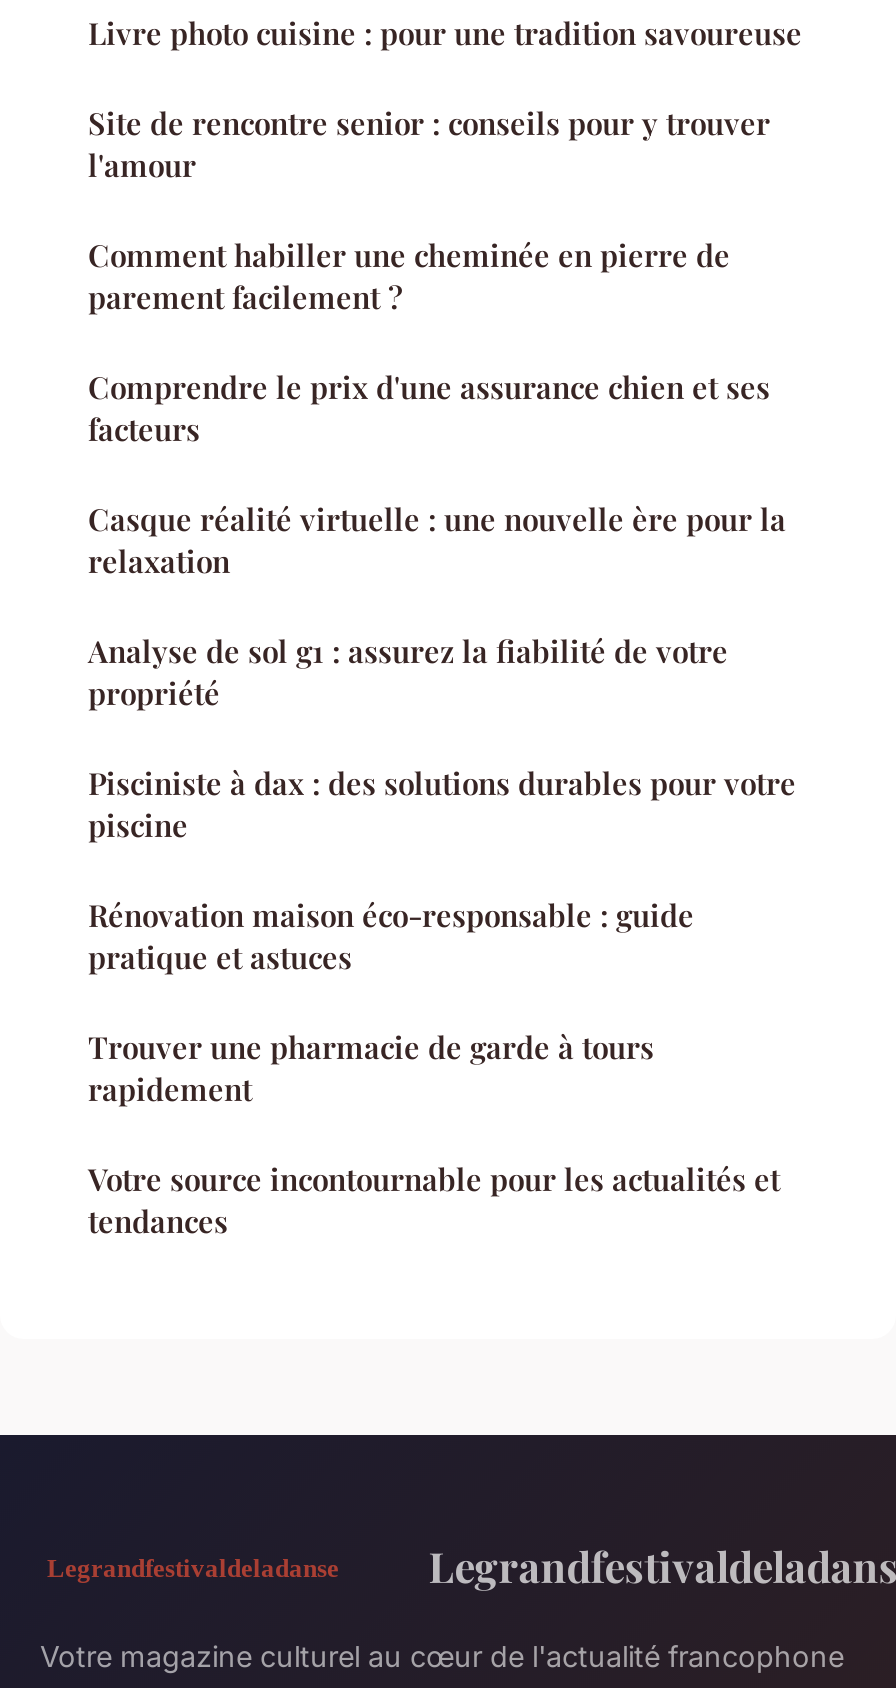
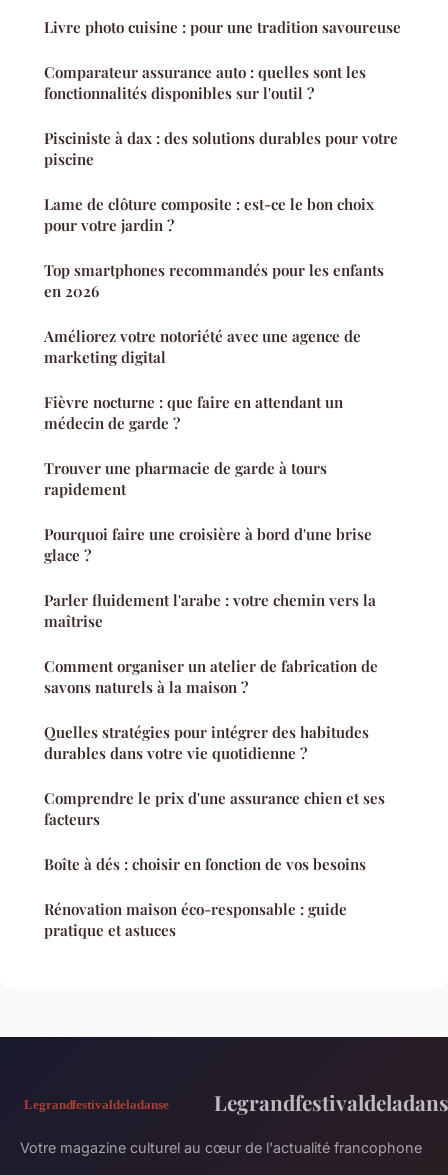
[88,102,786,712] Site de rencontre senior : conseils pour y trouver | l'amour | Comment habiller une cheminée en pierre de | parement facilement ? | Casque réalité virtuelle : une nouvelle ère pour la | relaxation | Analyse de sol g1 : assurez la fiabilité de votre | propriété -> [44,62,366,103] Comparateur assurance auto : quelles sont les | fonctionnalités disponibles sur l'outil ?
moved [88,366,770,448] -> [44,788,385,829]: Comprendre le prix d'une assurance chien et ses | facteurs
moved [88,762,796,844] -> [44,128,398,169]: Pisciniste à dax : des solutions durables pour votre | piscine
none -> [44,194,384,433] Lame de clôture composite : est-ce le bon choix | pour votre jardin ? | Top smartphones recommandés pour les enfants | en 2026 | Améliorez votre notoriété avec une agence de | marketing digital | Fièvre nocturne : que faire en attendant un | médecin de garde ?
moved [88,894,694,976] -> [44,899,347,940]: Rénovation maison éco-responsable : guide | pratique et astuces
moved [88,1026,654,1108] -> [44,458,327,499]: Trouver une pharmacie de garde à tours | rapidement
[88,1158,780,1240] Votre source incontournable pour les actualités et | tendances -> [44,524,378,874] Pourquoi faire une croisière à bord d'une brise | glace ? | Parler fluidement l'arabe : votre chemin vers la | maîtrise | Comment organiser un atelier de fabrication de | savons naturels à la maison ? | Quelles stratégies pour intégrer des habitudes | durables dans votre vie quotidienne ? | Boîte à dés : choisir en fonction de vos besoins

